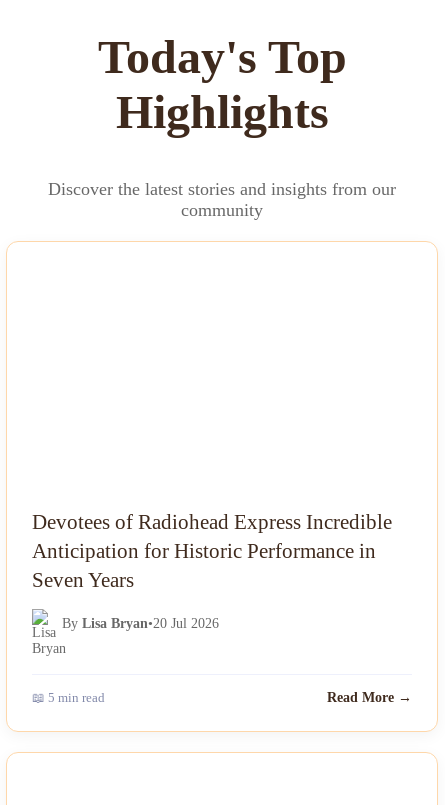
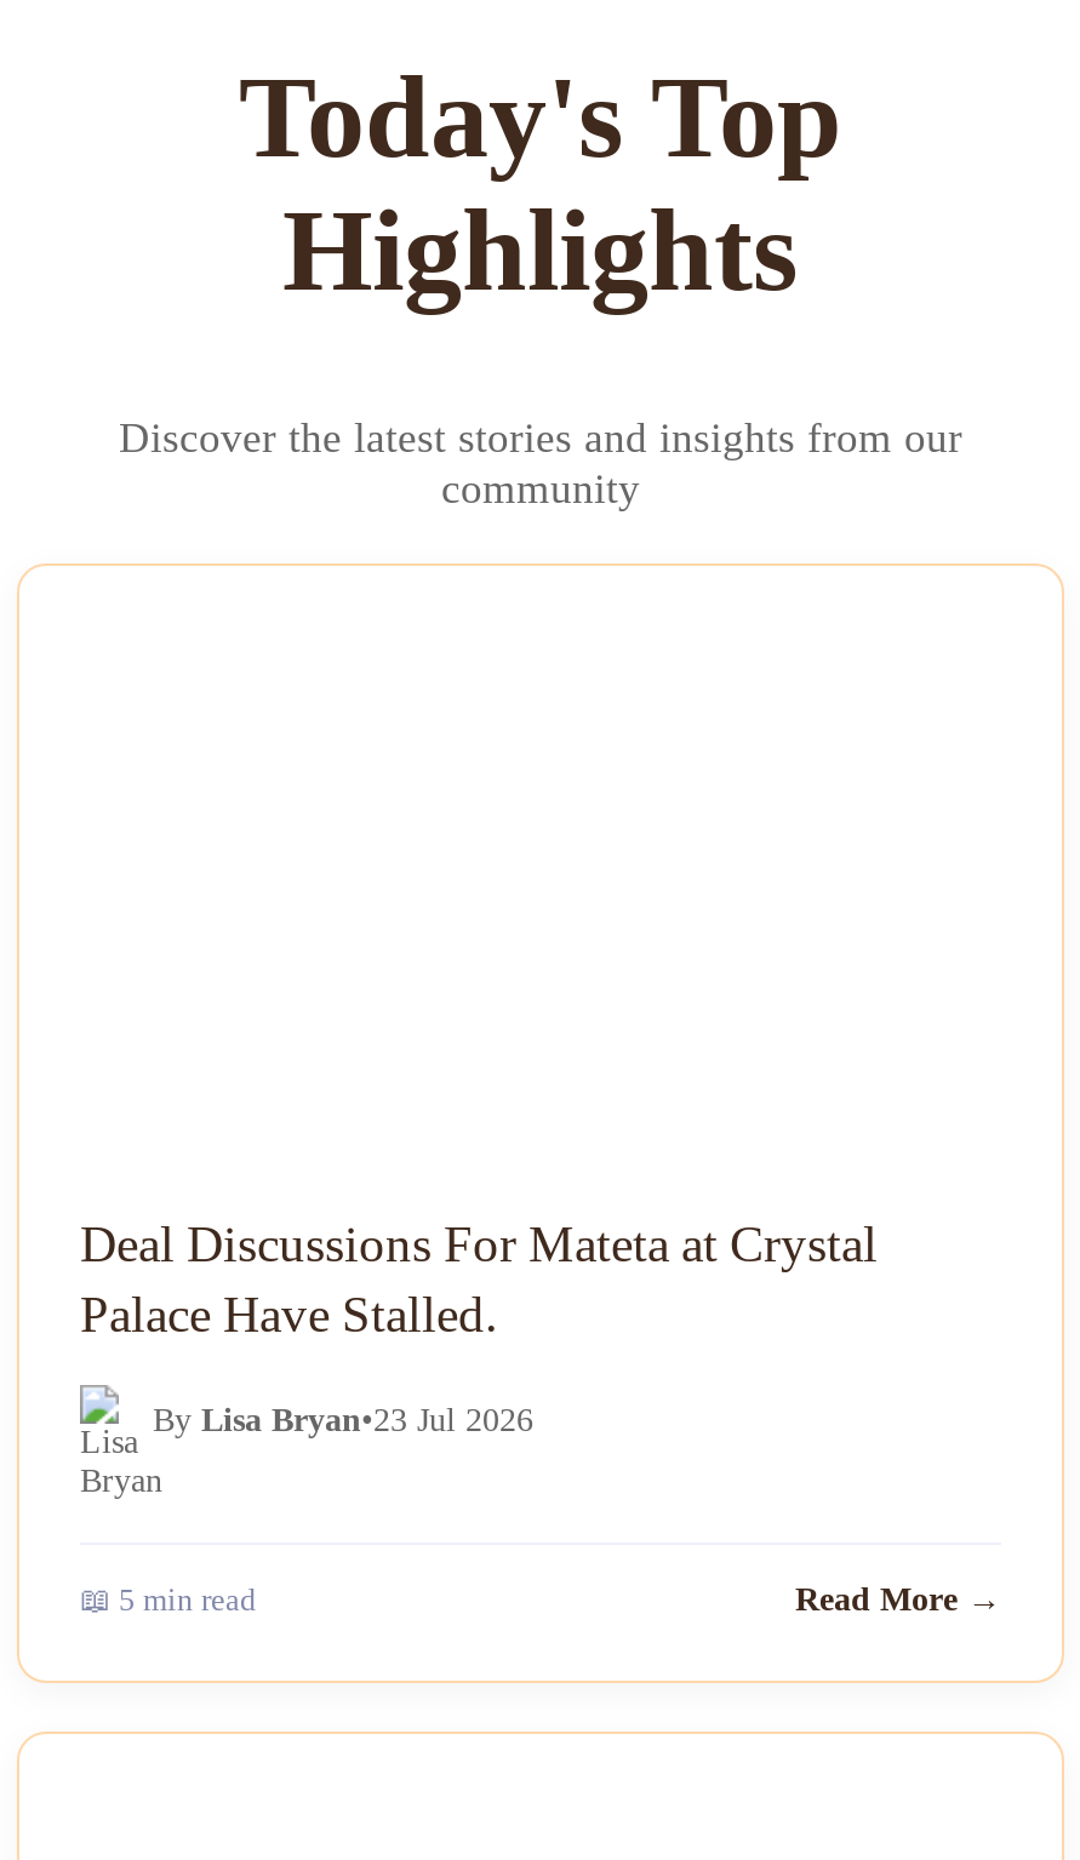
[32,510,392,591] Devotees of Radiohead Express Incredible | Anticipation for Historic Performance in | Seven Years -> [80,1216,878,1342] Deal Discussions For Mateta at Crystal | Palace Have Stalled.
[62,616,219,631] By Lisa Bryan•20 Jul 2026 -> [153,1403,533,1439] By Lisa Bryan•23 Jul 2026

